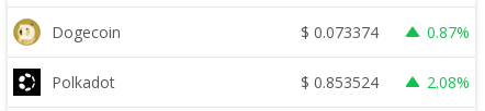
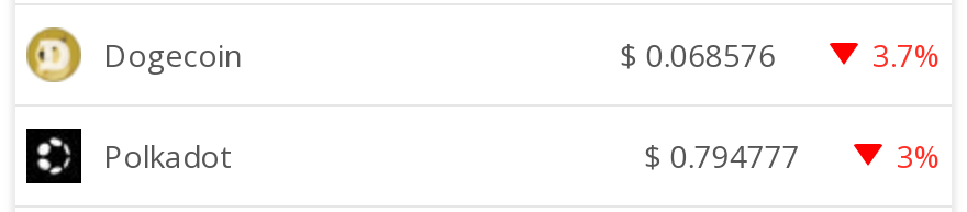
[300,22,378,42] $ 0.073374 -> [619,33,775,75] $ 0.068576
[427,22,470,43] 0.87% -> [872,34,941,76] 3.7%
[300,72,378,92] $ 0.853524 -> [643,134,800,176] $ 0.794777
[427,72,470,93] 2.08% -> [897,135,941,177] 3%

